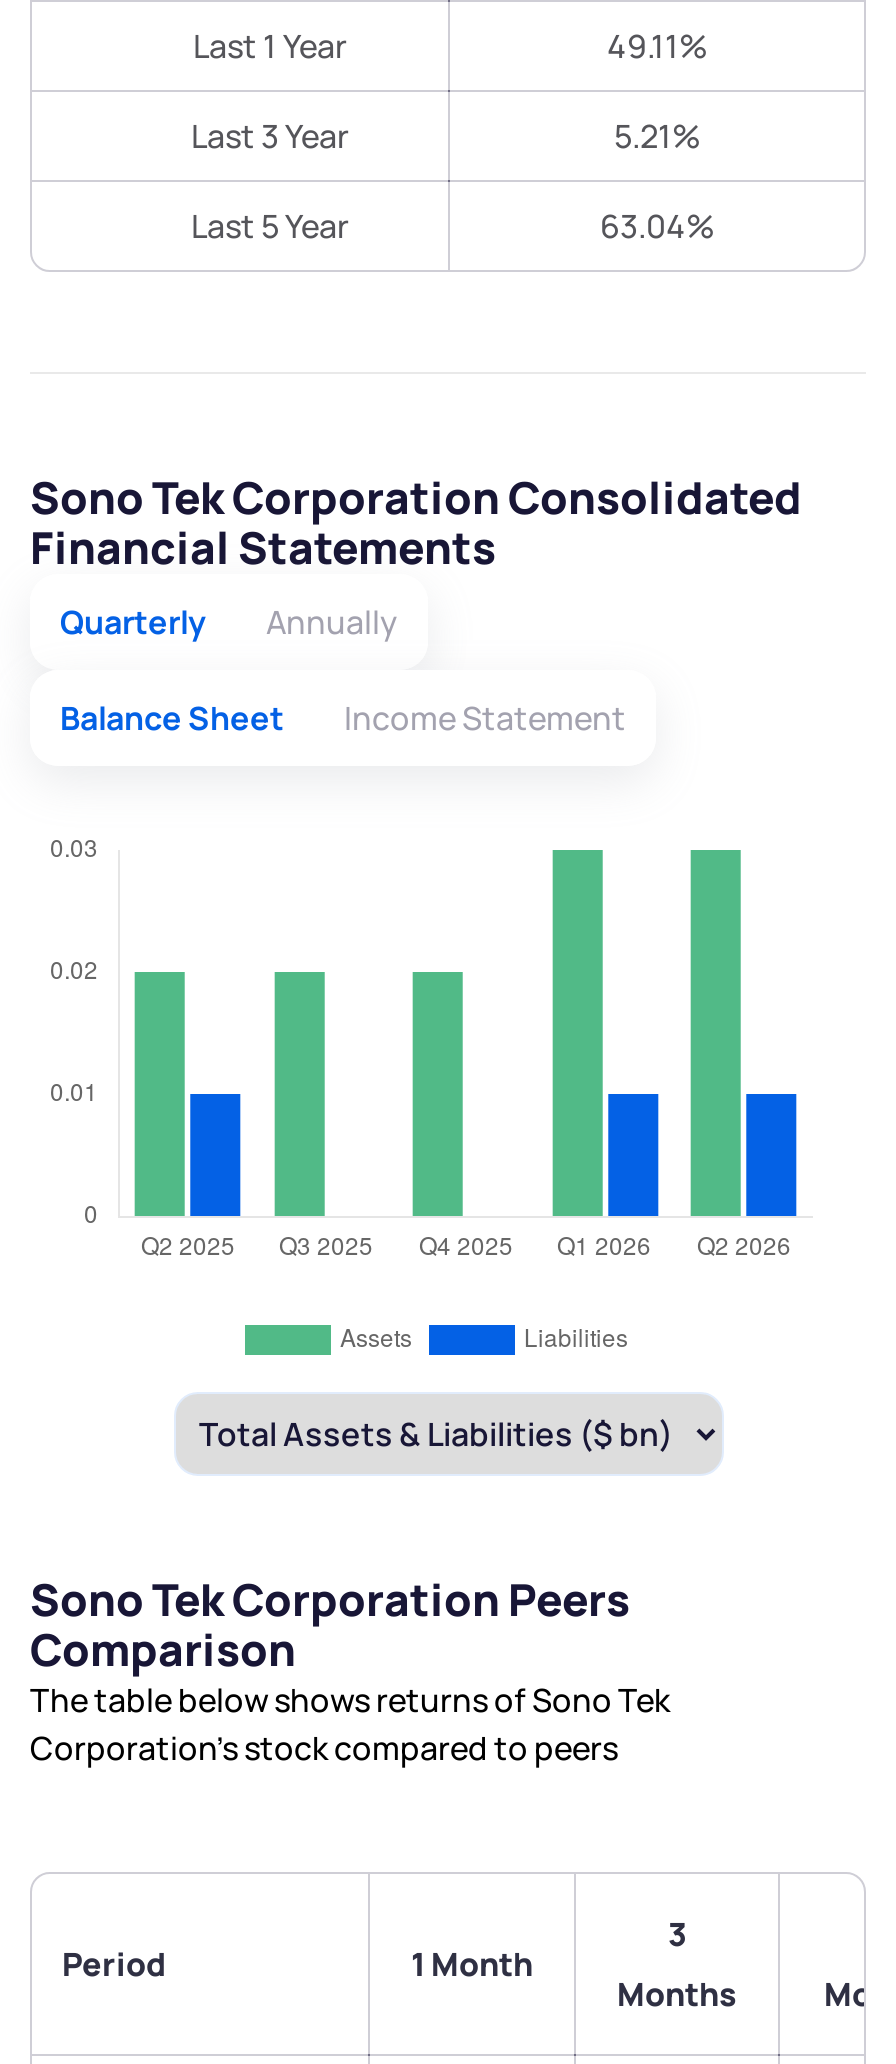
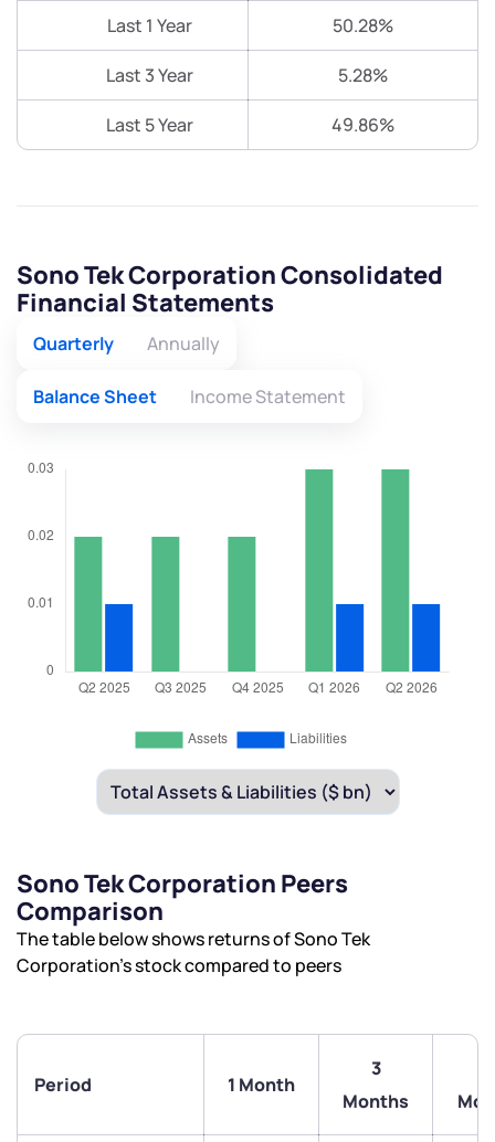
[607,25,707,69] 49.11% -> [333,14,393,38] 50.28%
[614,115,700,159] 5.21% -> [338,64,388,88] 5.28%
[600,205,714,249] 63.04% -> [331,113,394,138] 49.86%

